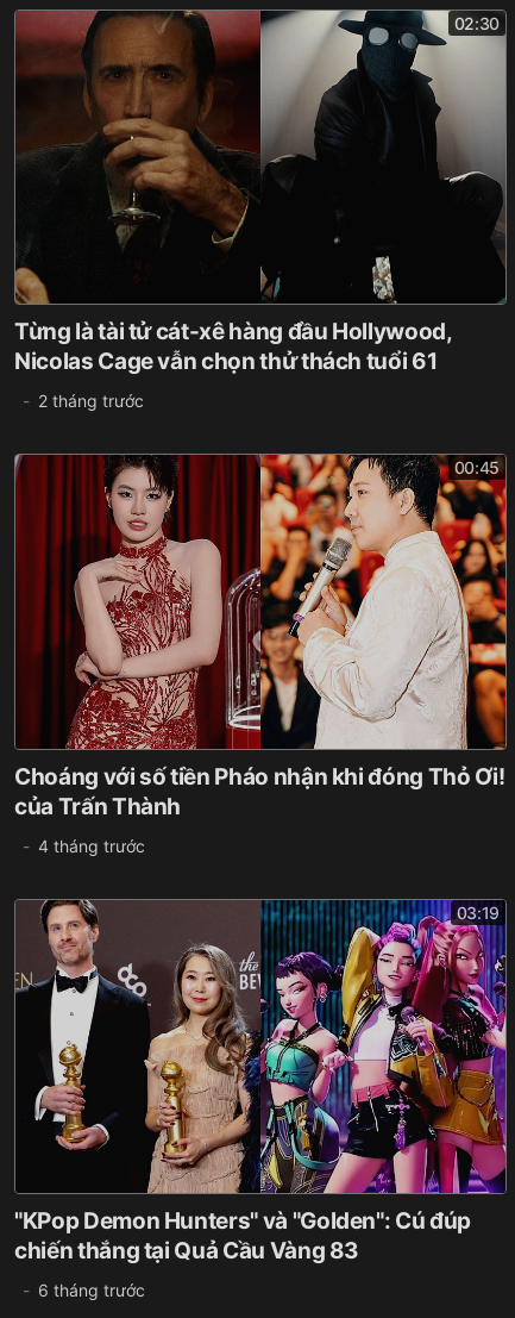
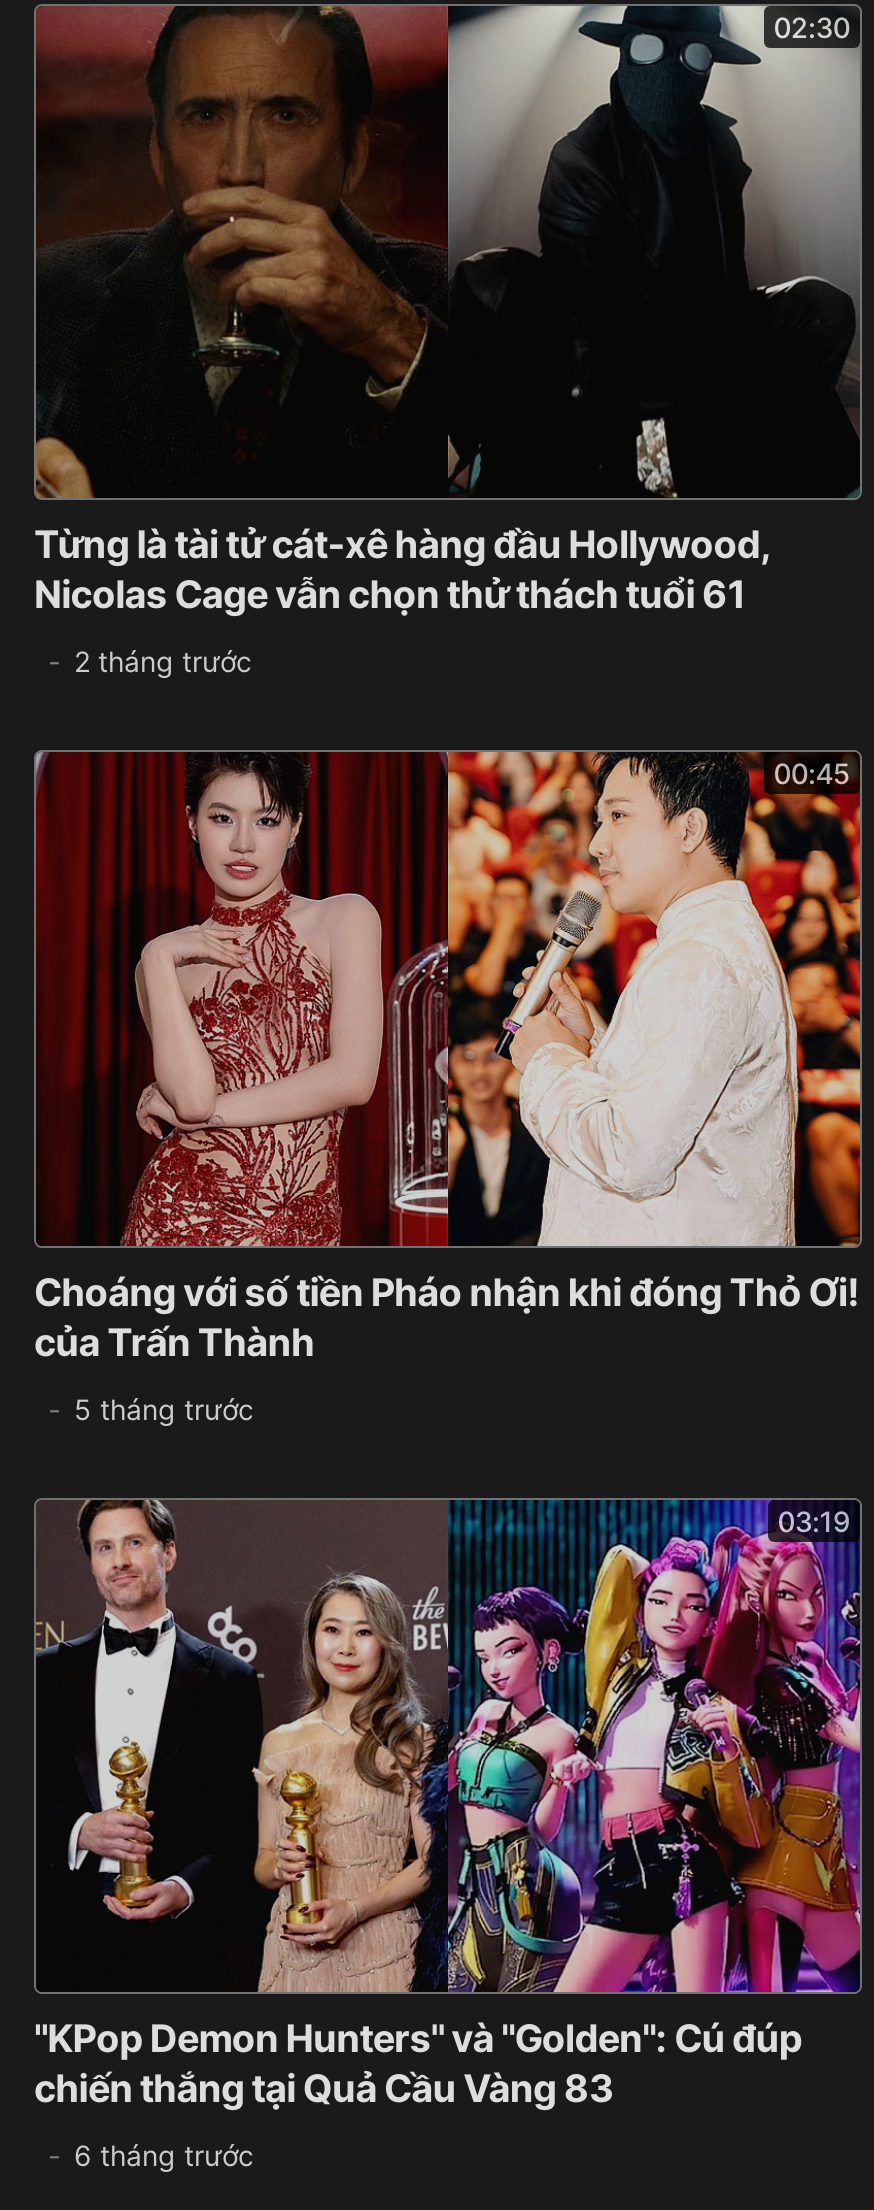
[38,835,145,856] 4 tháng trước -> [74,1391,254,1425] 5 tháng trước

